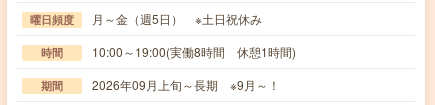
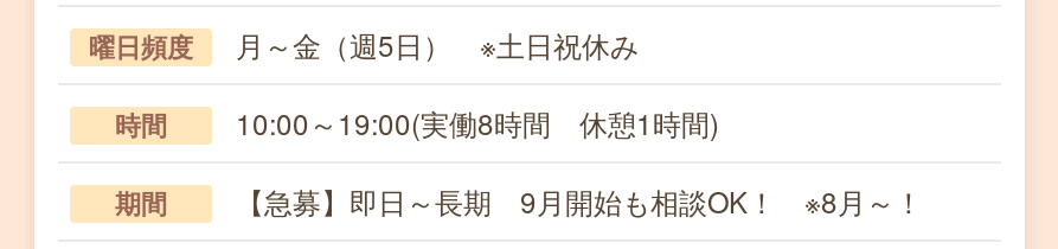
[92,76,280,93] 2026年09月上旬～長期 ※9月～！ -> [236,180,923,221] 【急募】即日～長期 9月開始も相談OK！ ※8月～！

